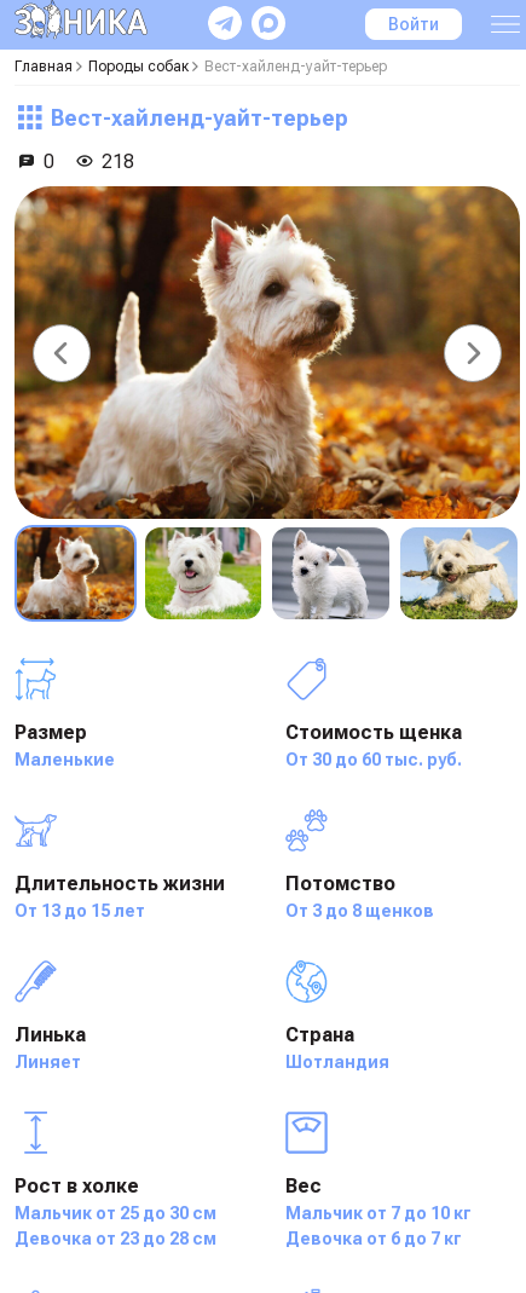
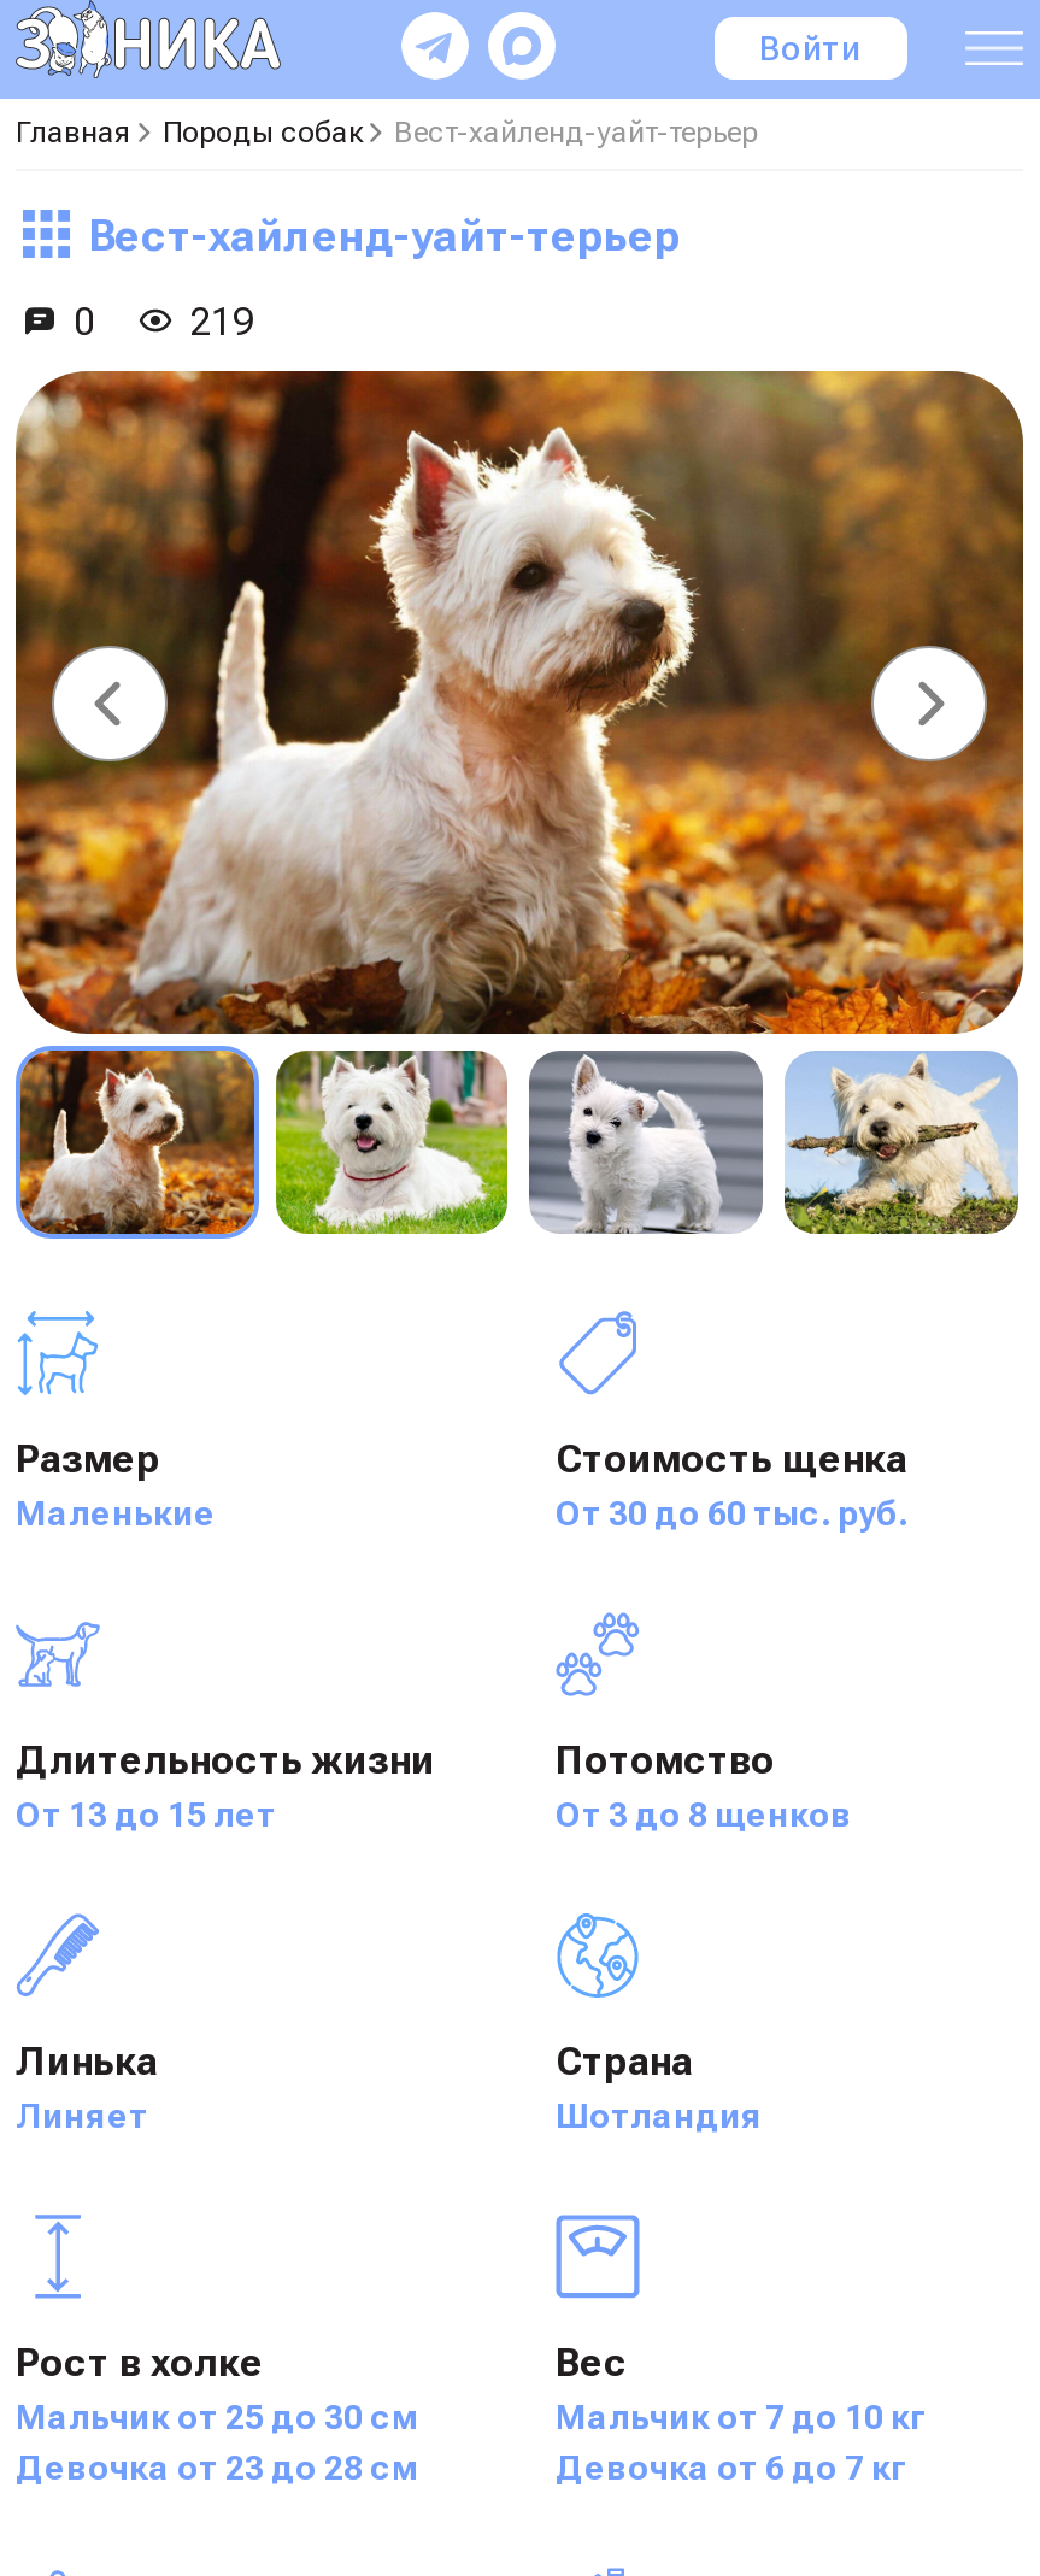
[102,150,134,173] 218 -> [189,299,254,345] 219

